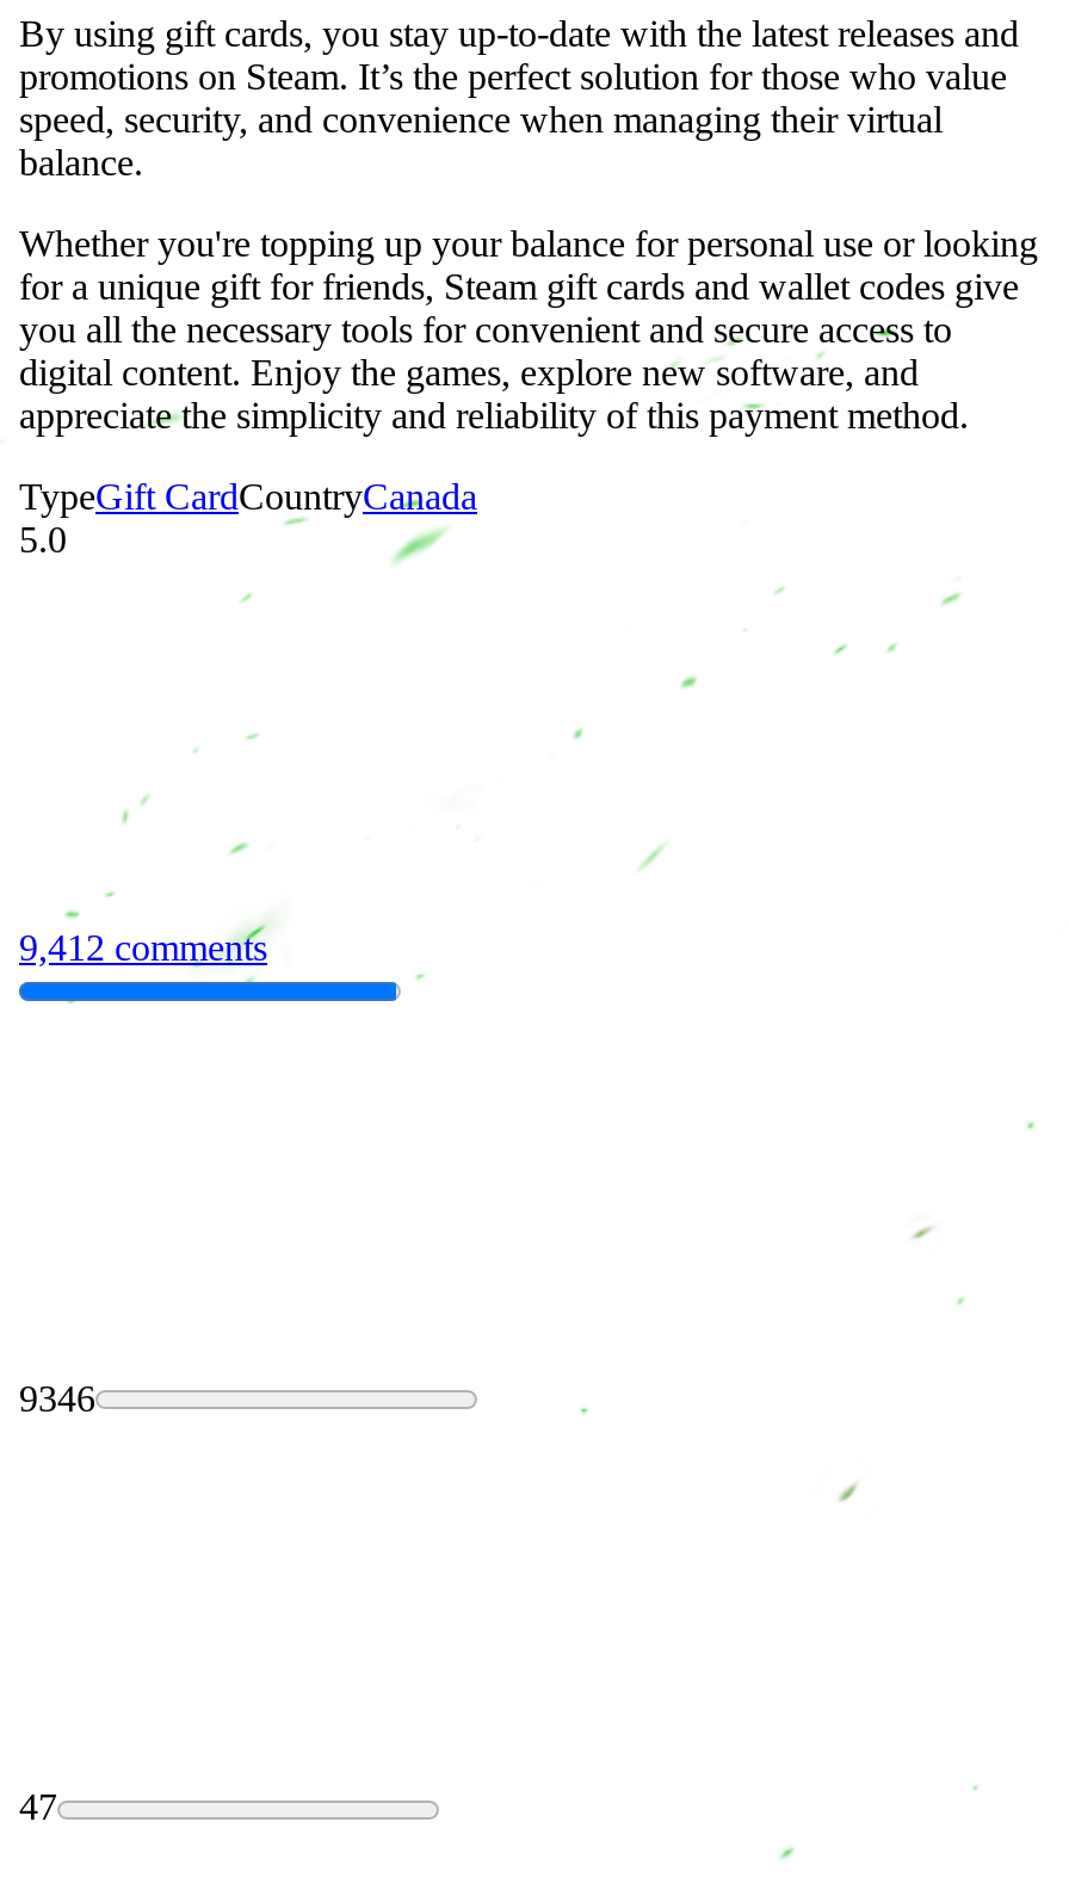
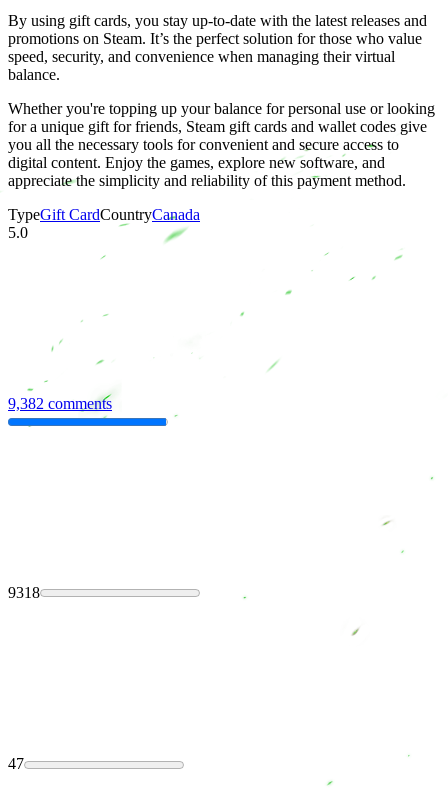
[19,927,267,967] 9,412 comments -> [8,395,112,412] 9,382 comments
[19,1379,95,1419] 9346 -> [8,584,40,601] 9318

